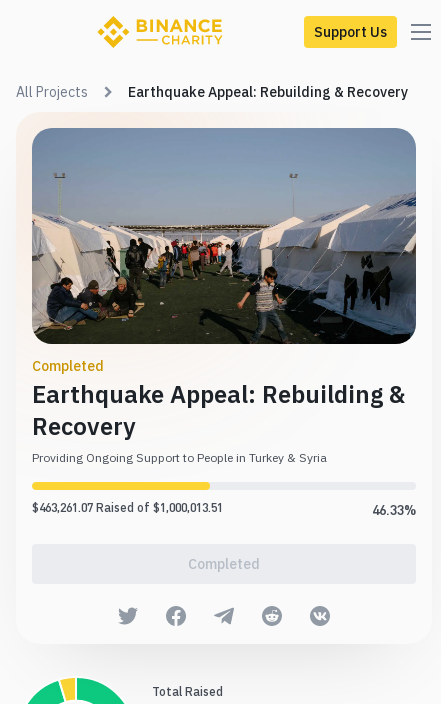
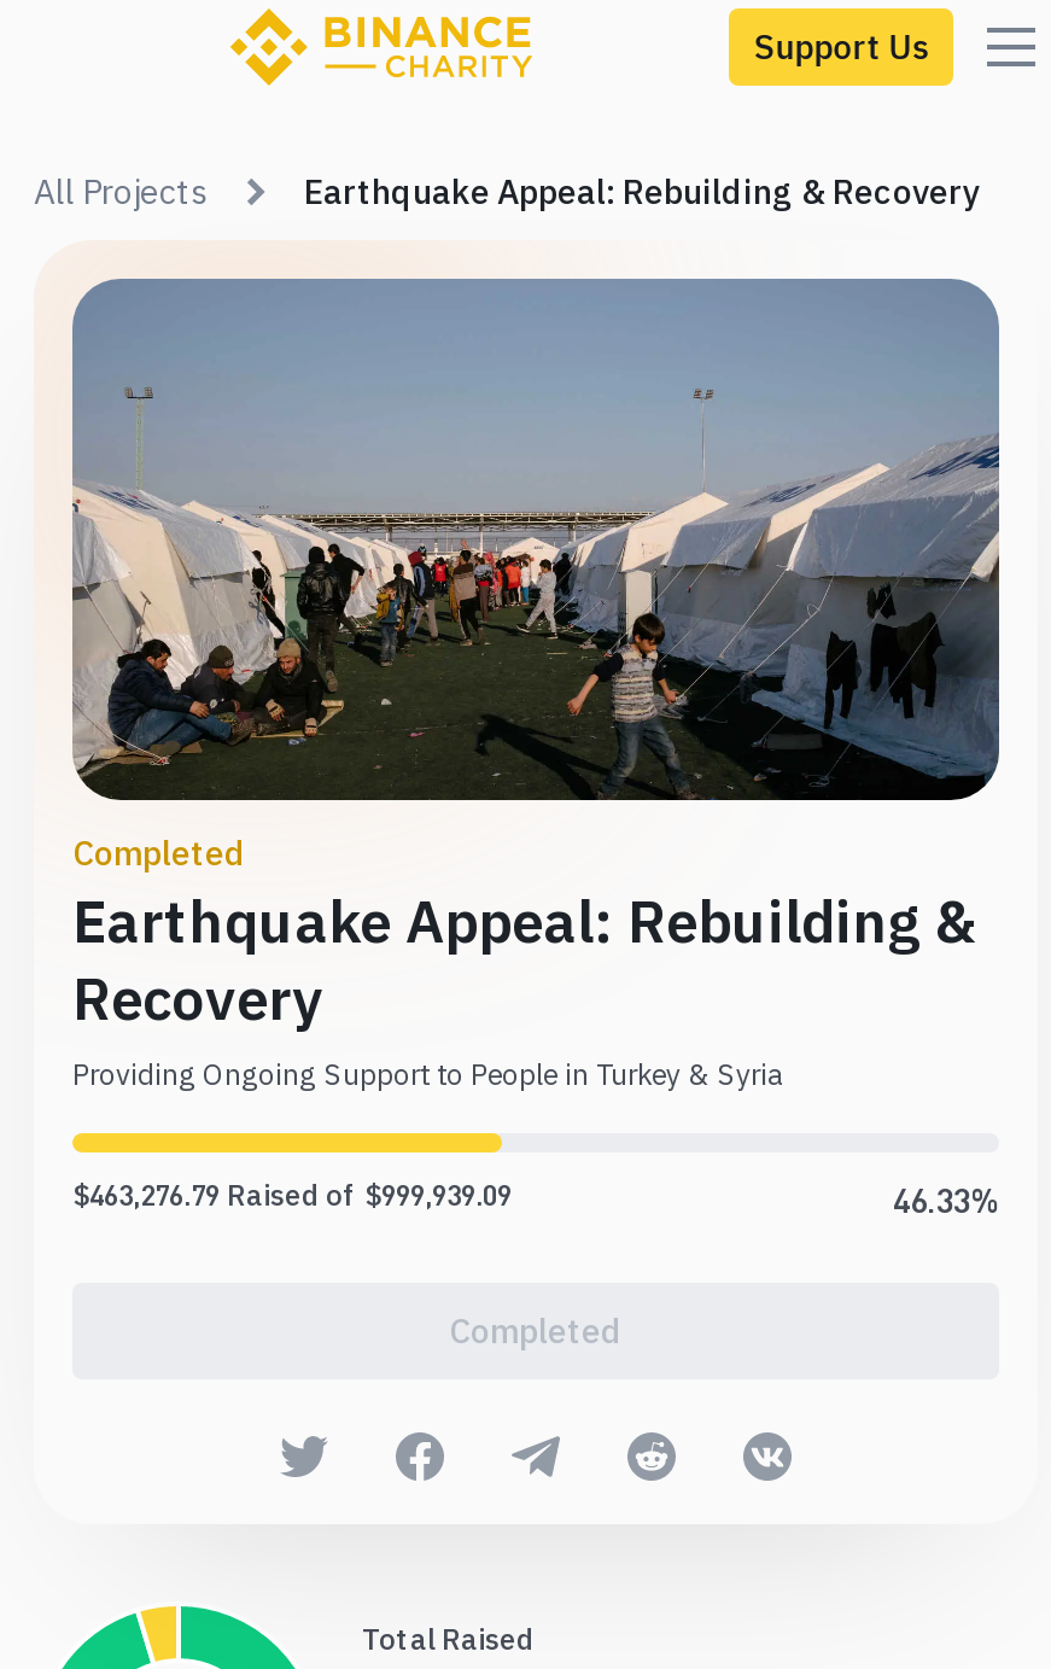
[32,500,223,515] $463,261.07 Raised of $1,000,013.51 -> [72,1177,512,1213] $463,276.79 Raised of $999,939.09

